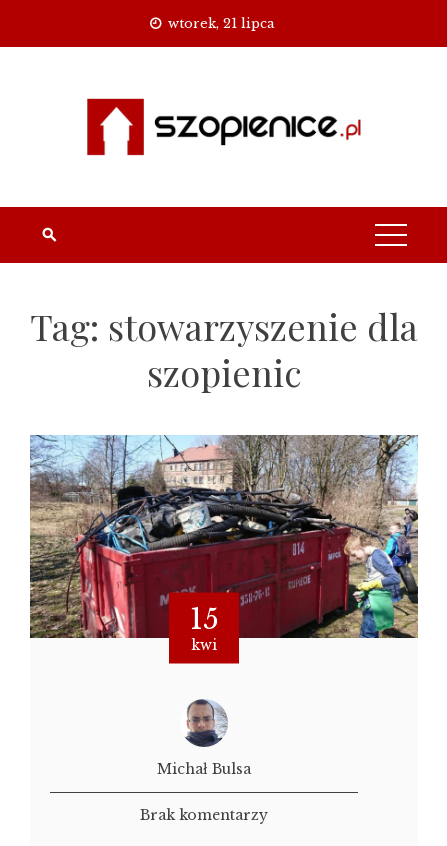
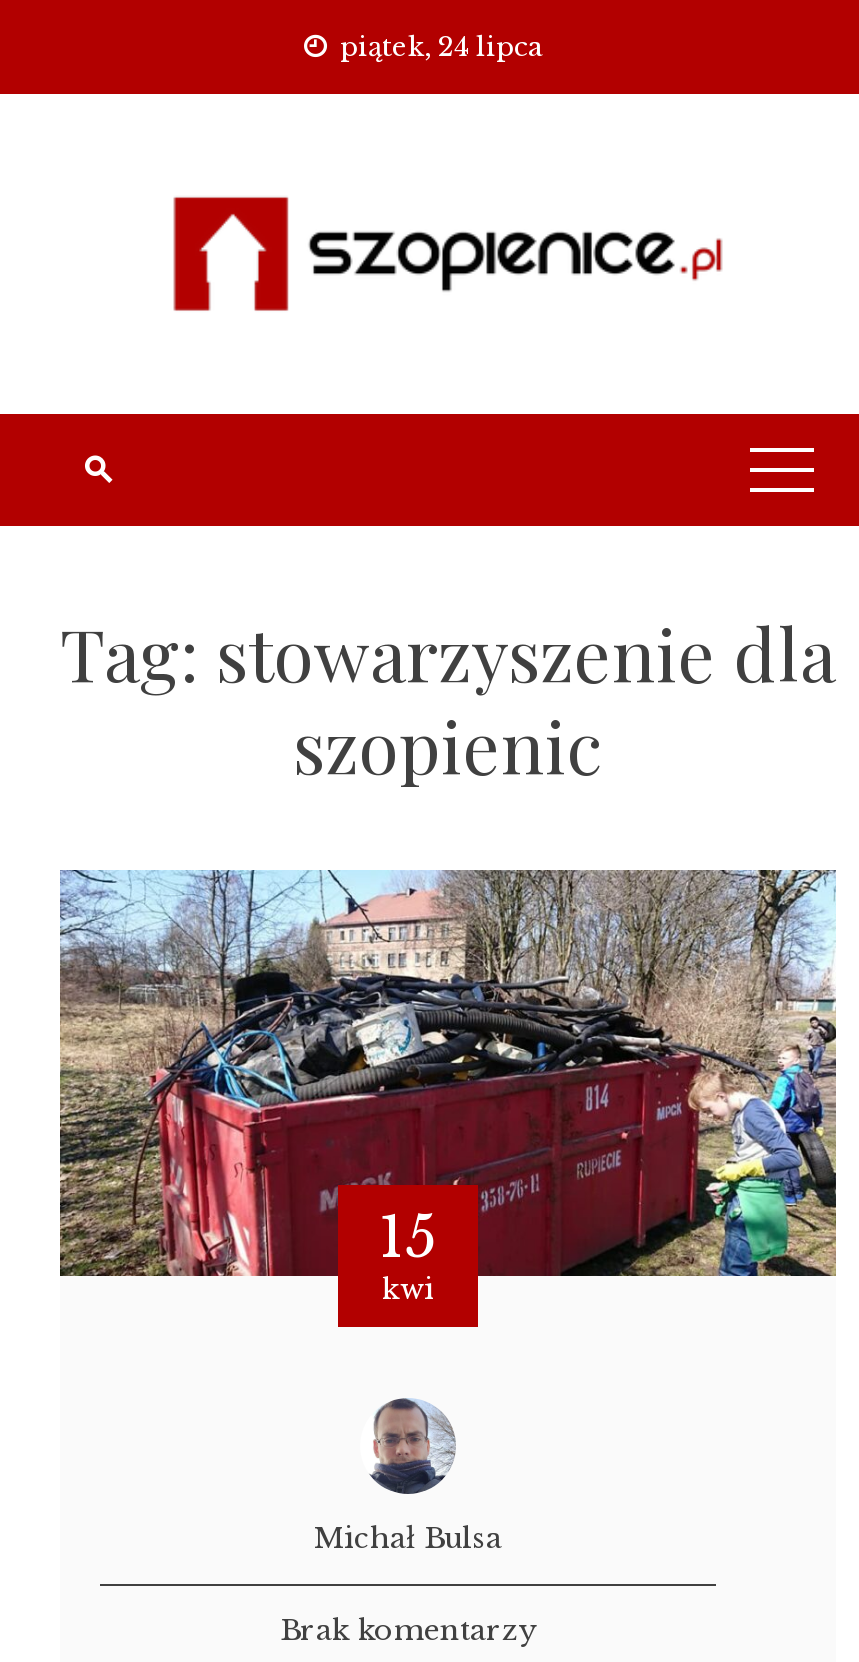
[167,15,274,32] wtorek, 21 lipca -> [340,30,544,64] piątek, 24 lipca

